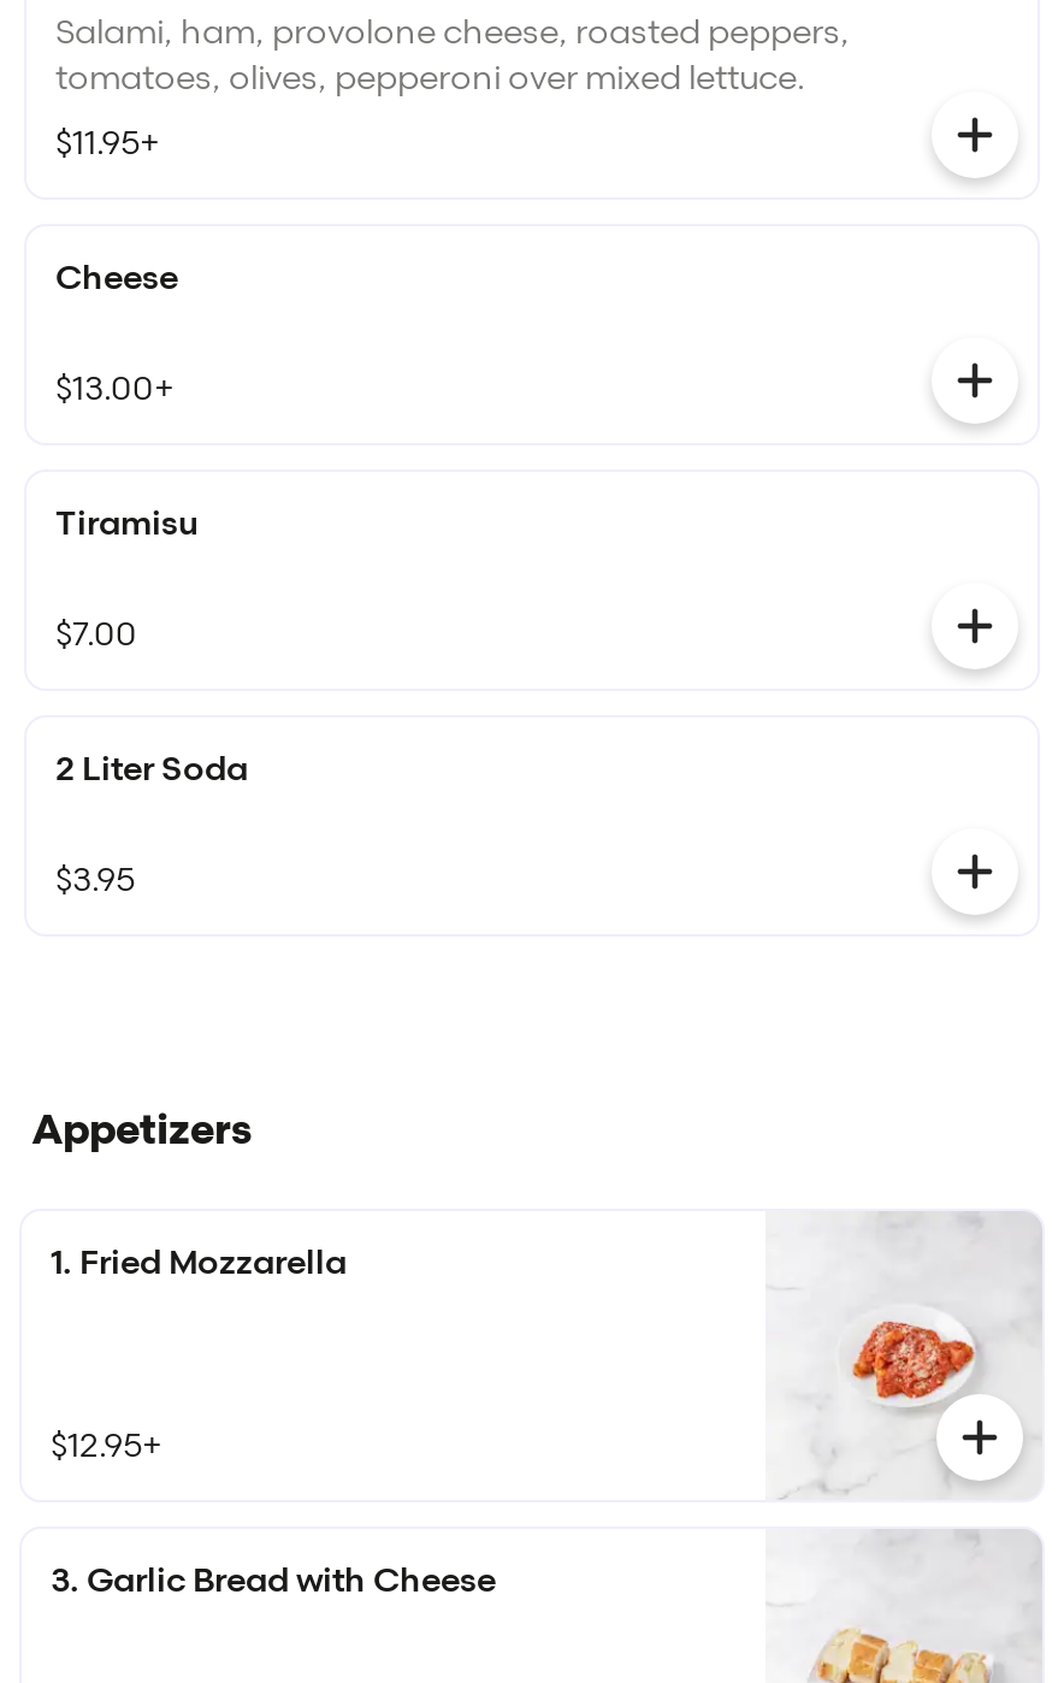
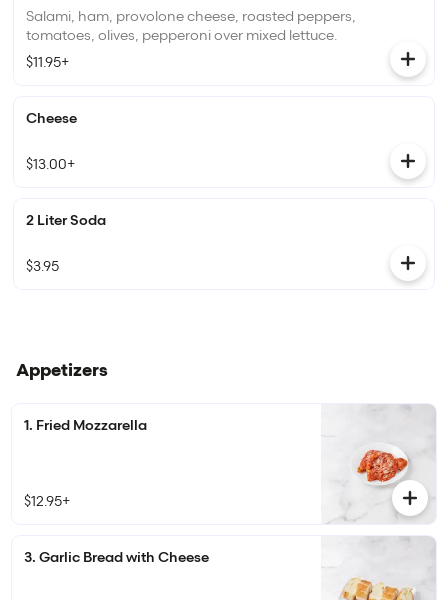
[55,503,197,655] Tiramisu | $7.00 -> none

